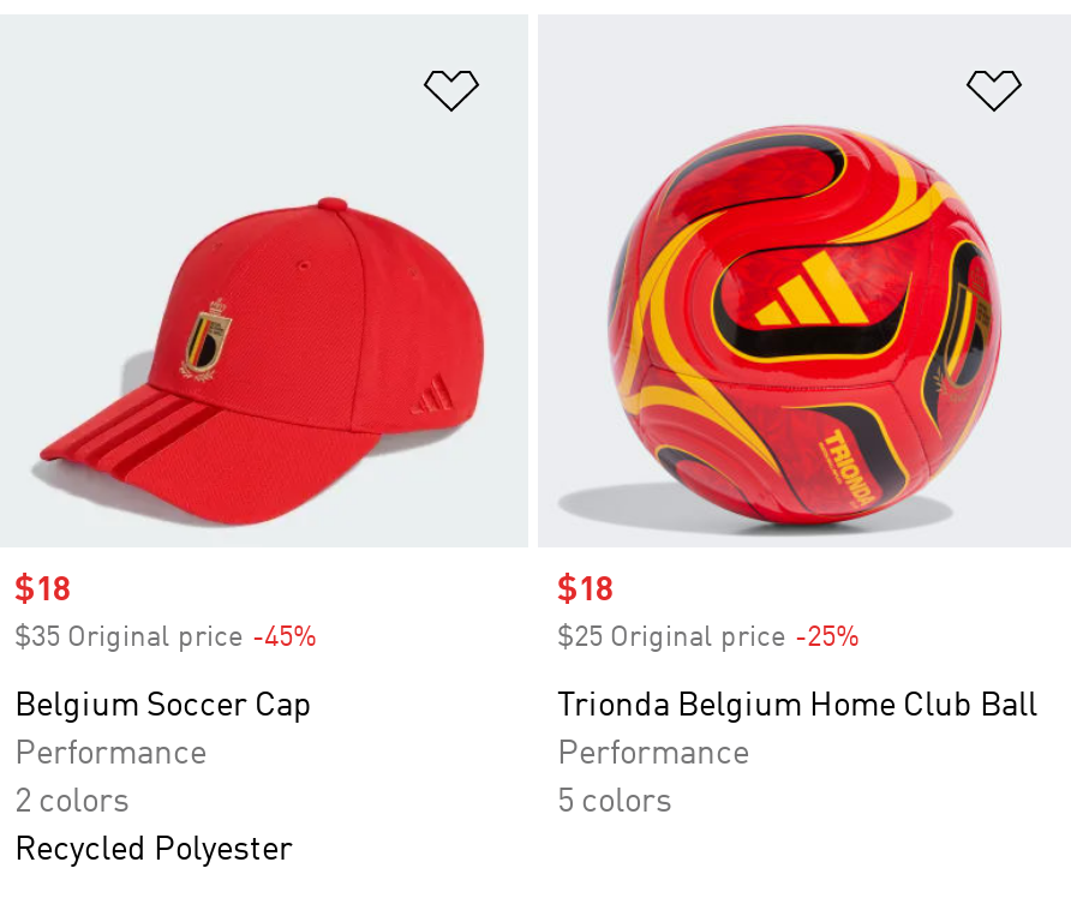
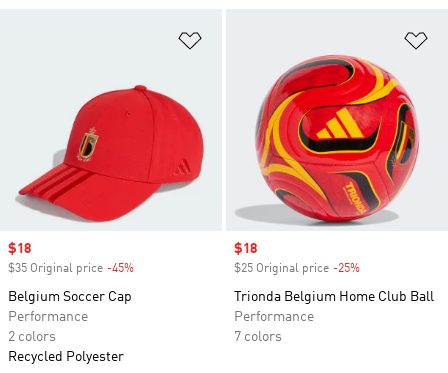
[557,785,672,819] 5 colors -> [234,330,282,344] 7 colors

